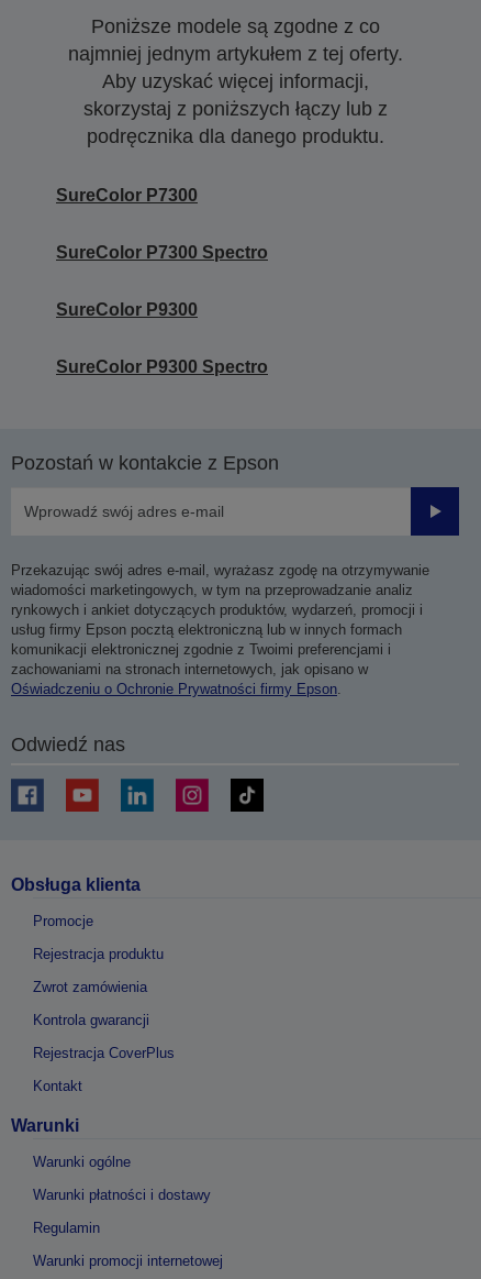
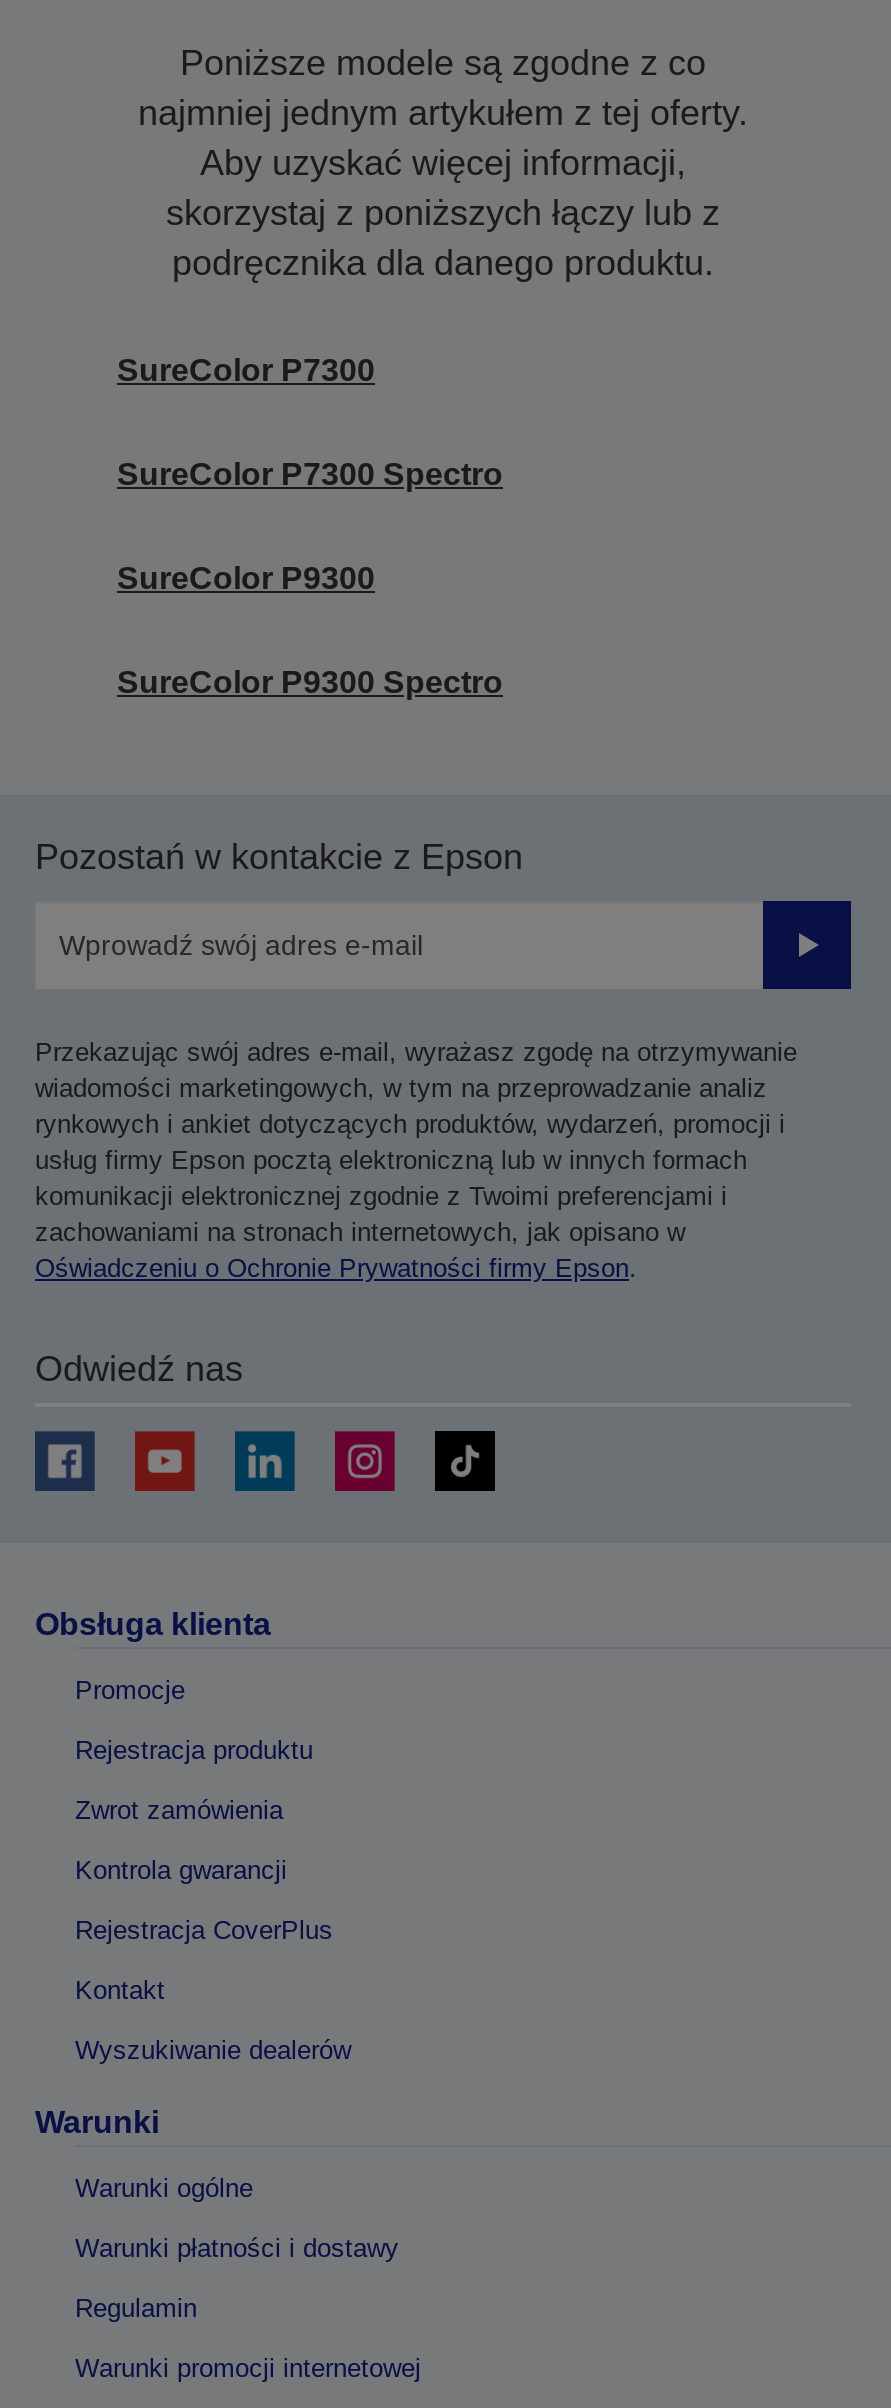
none -> [75,2035,351,2065] Wyszukiwanie dealerów

